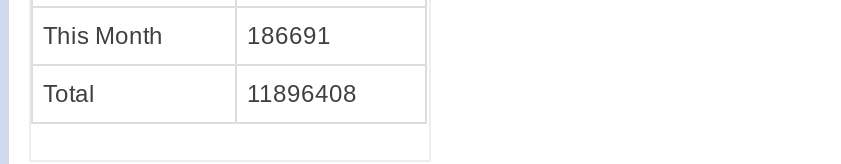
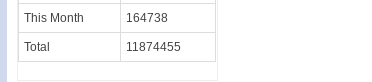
[247,22,331,50] 186691 -> [126,11,168,25] 164738
[247,80,357,108] 11896408 -> [126,40,181,54] 11874455

